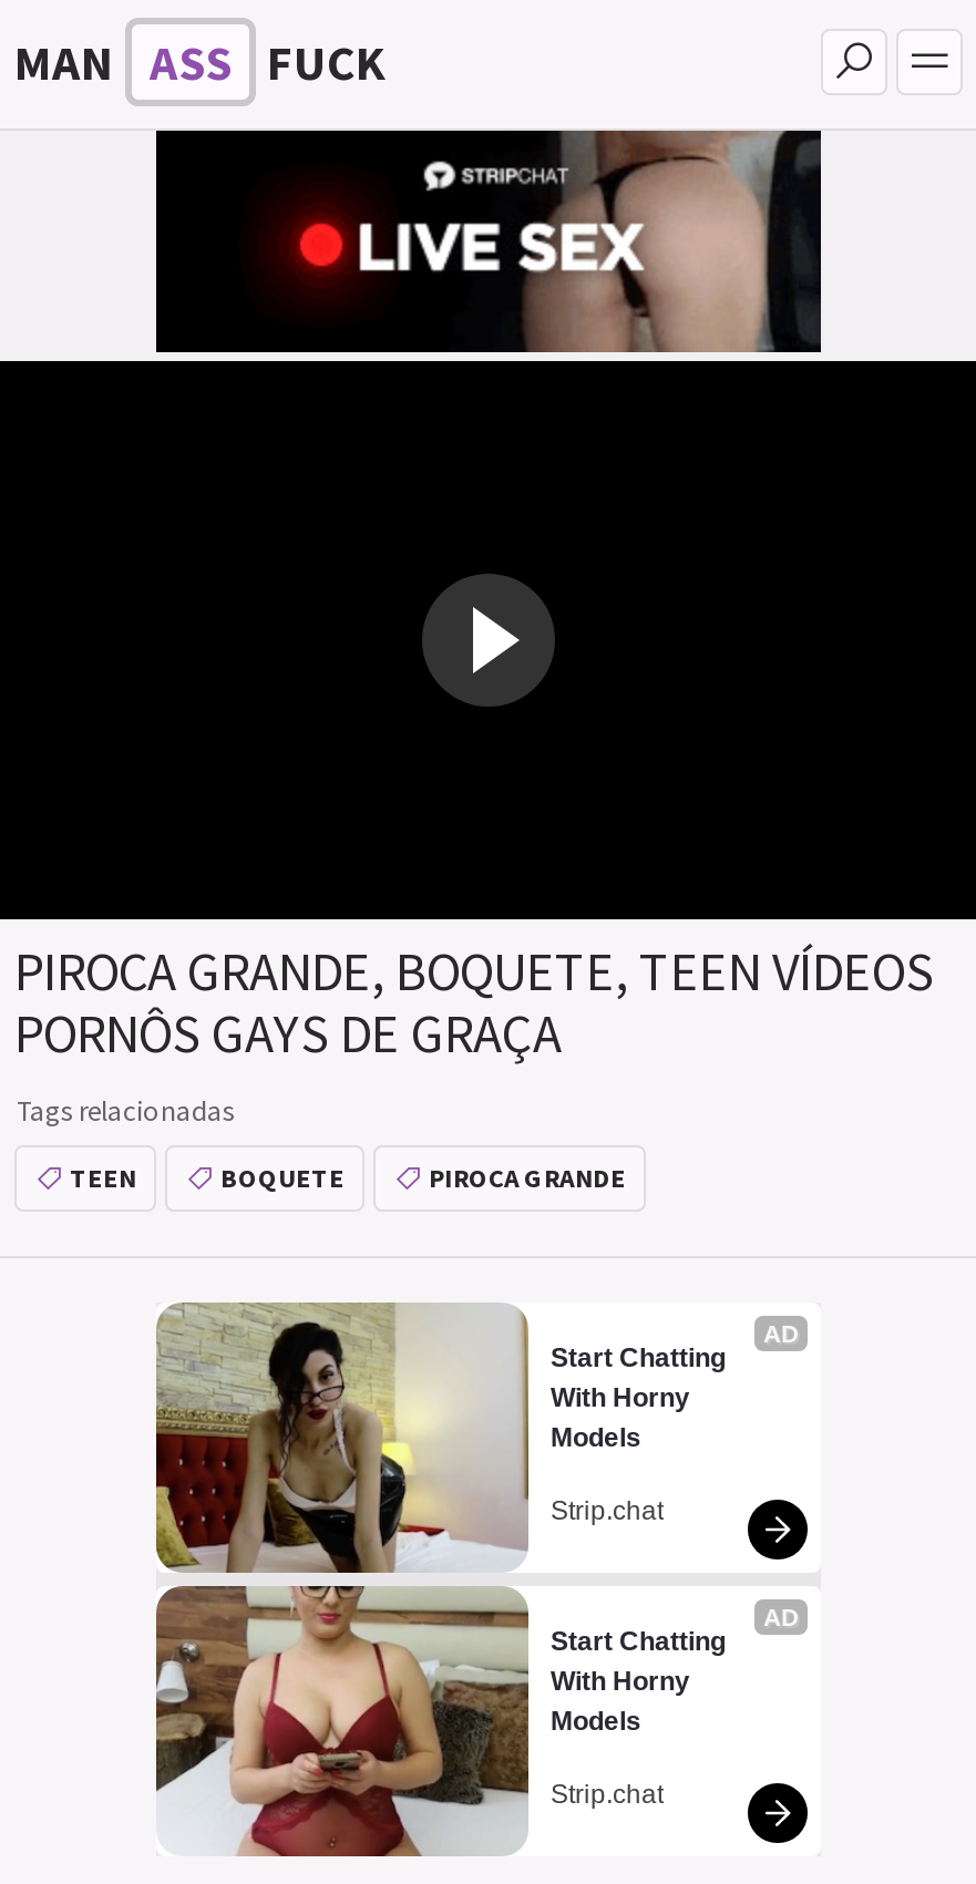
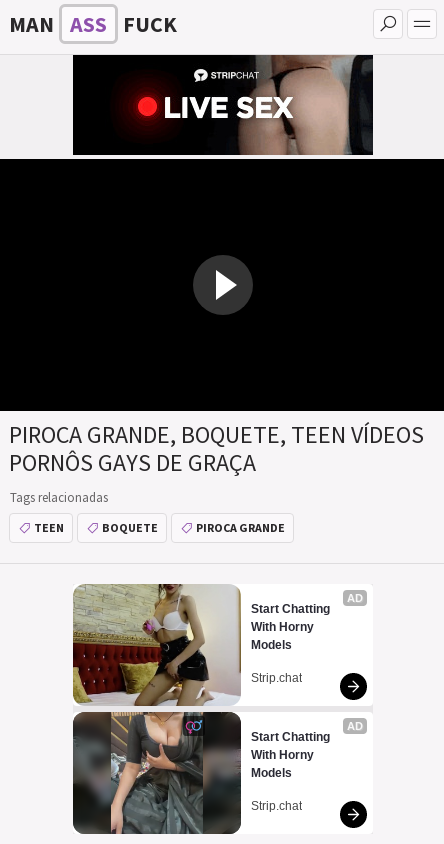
[156,1303,531,1856] [image] -> [72,584,242,835] [image]

